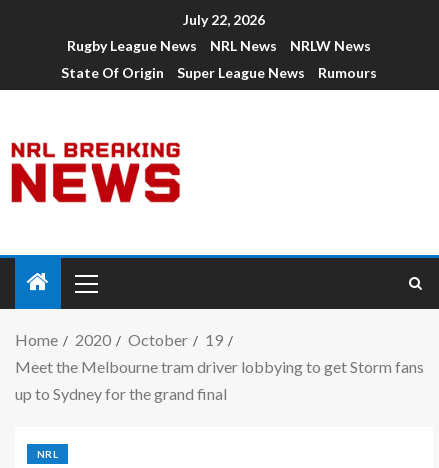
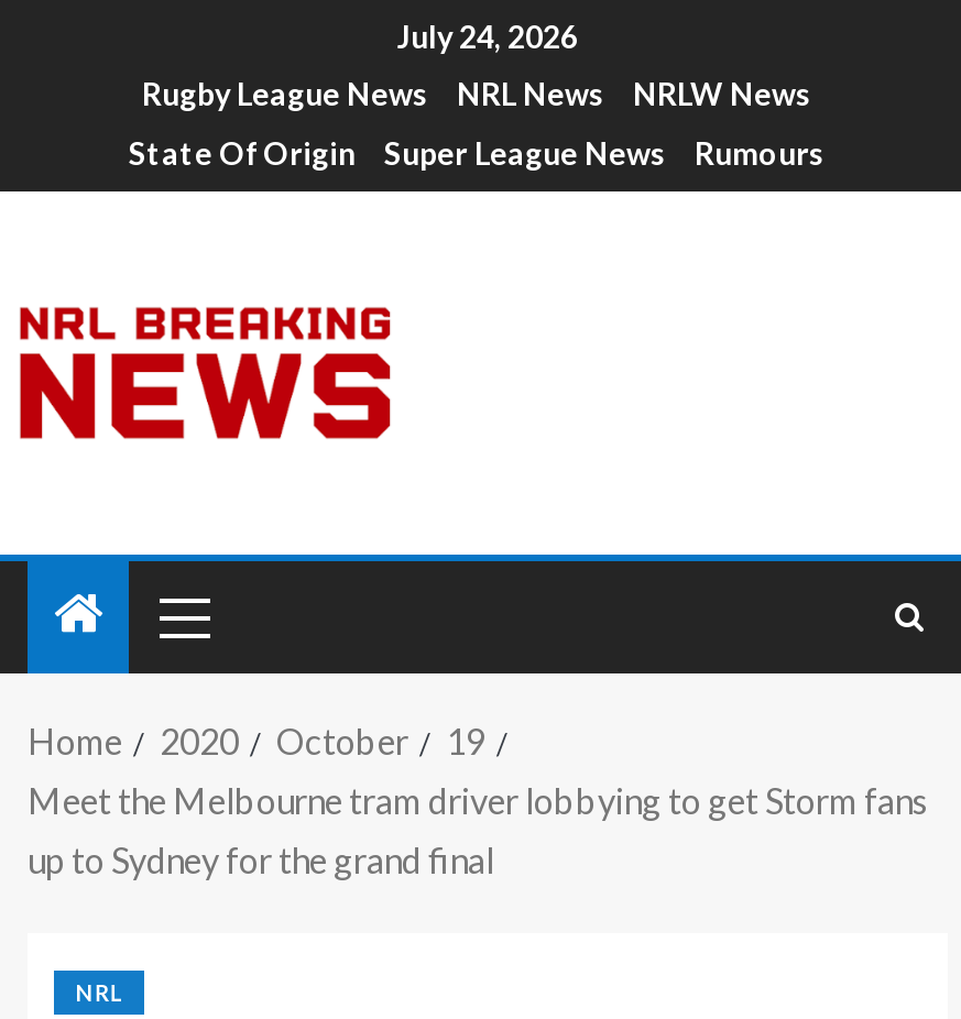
[183,11,265,28] July 22, 2026 -> [397,18,578,56] July 24, 2026

